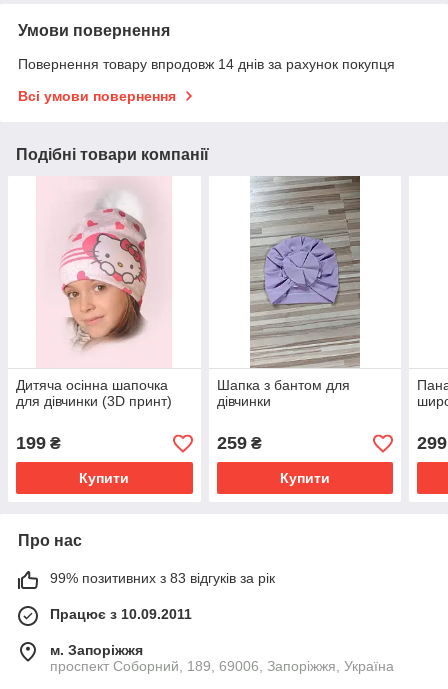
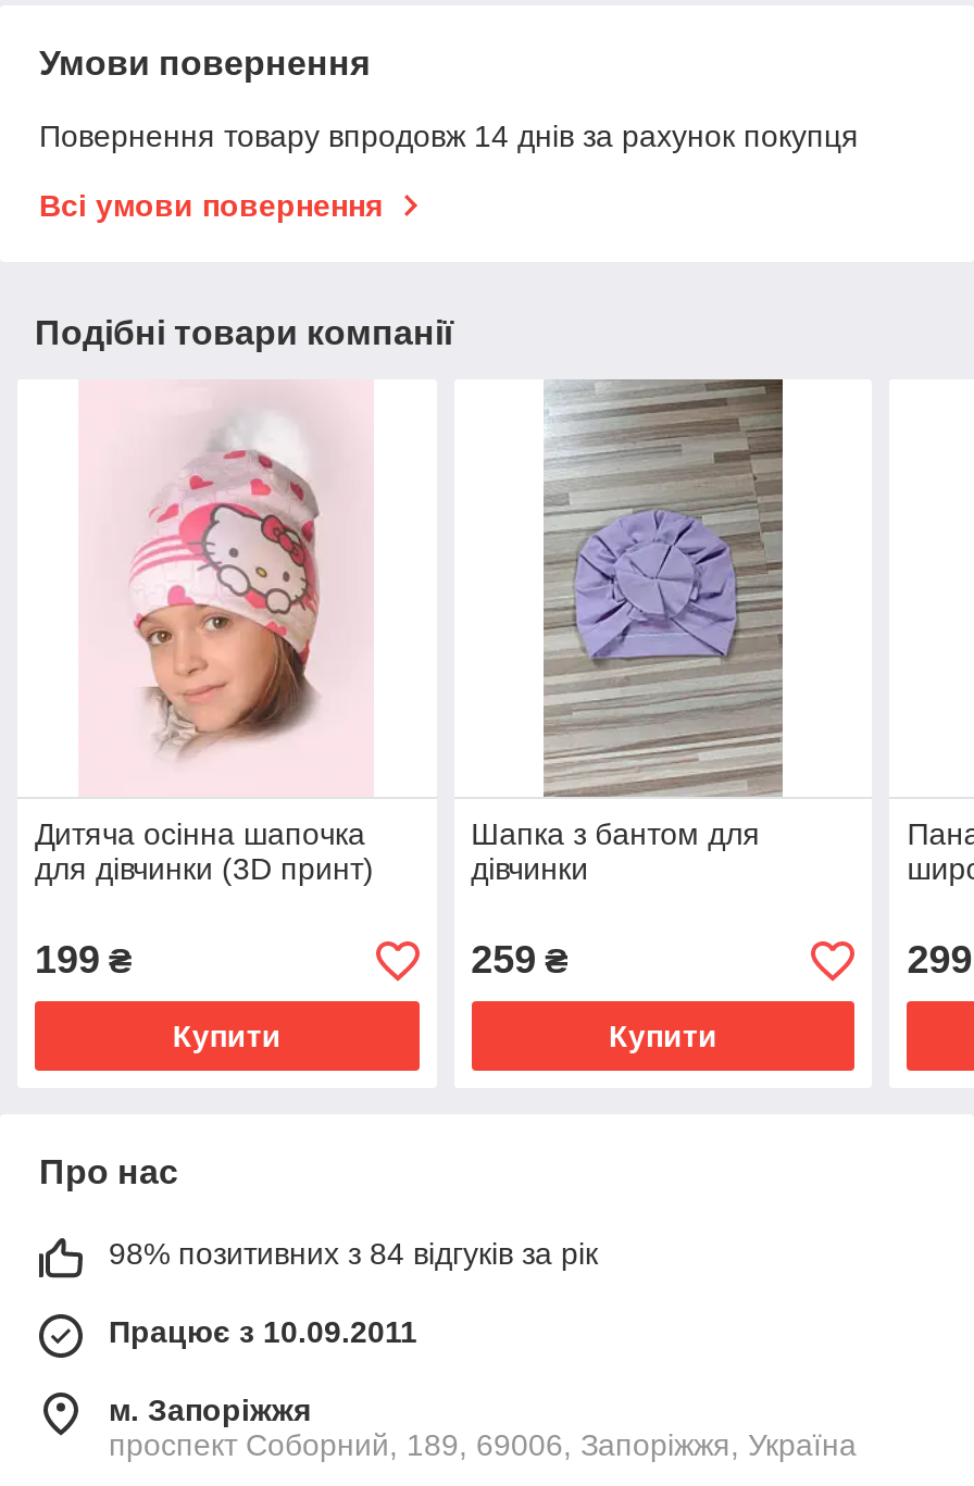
[50,570,275,586] 99% позитивних з 83 відгуків за рік -> [109,1237,598,1272] 98% позитивних з 84 відгуків за рік

